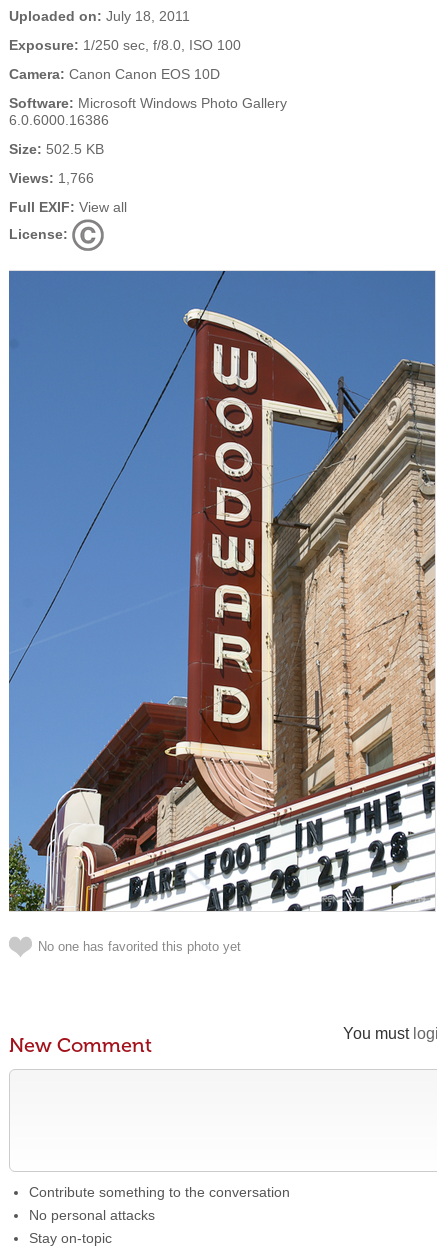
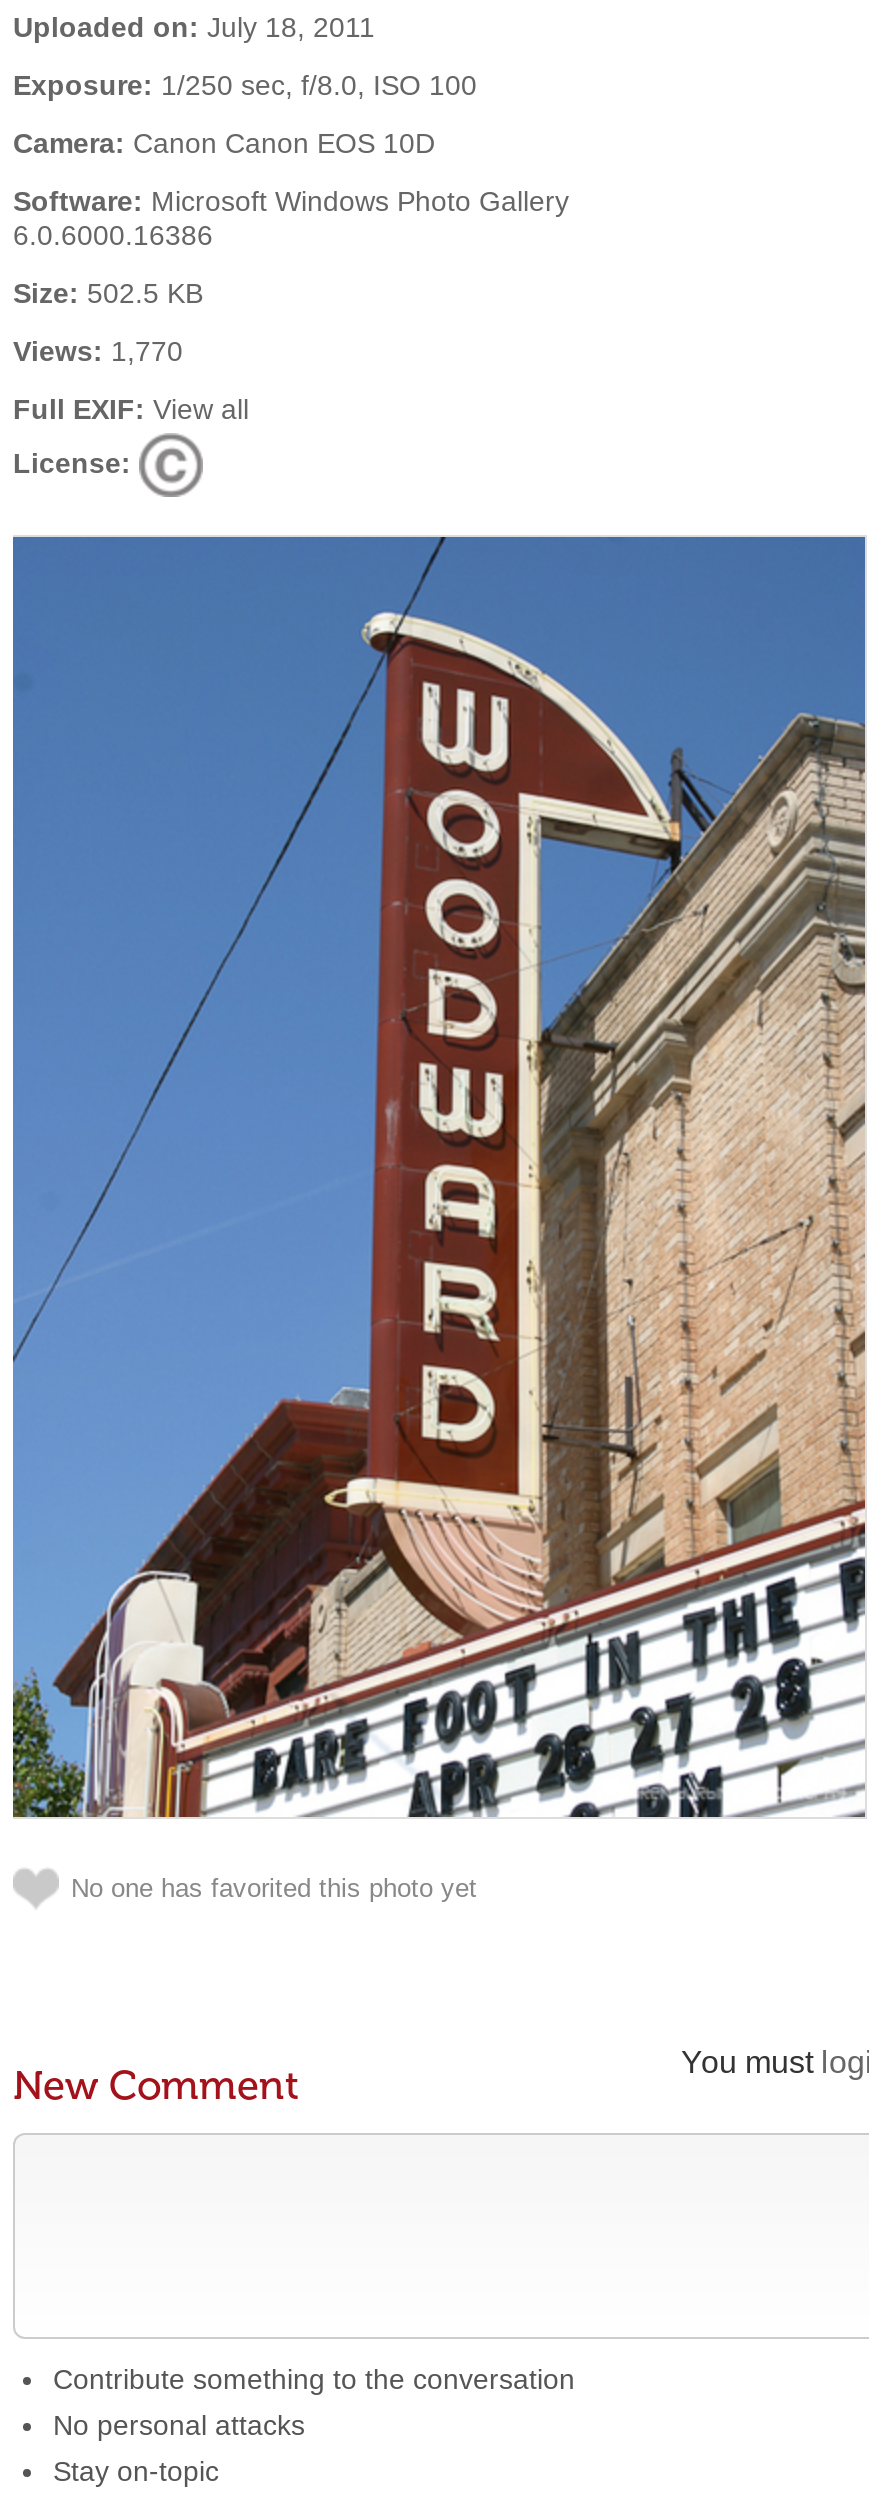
[9,170,94,186] Views: 1,766 -> [13,335,183,367] Views: 1,770

